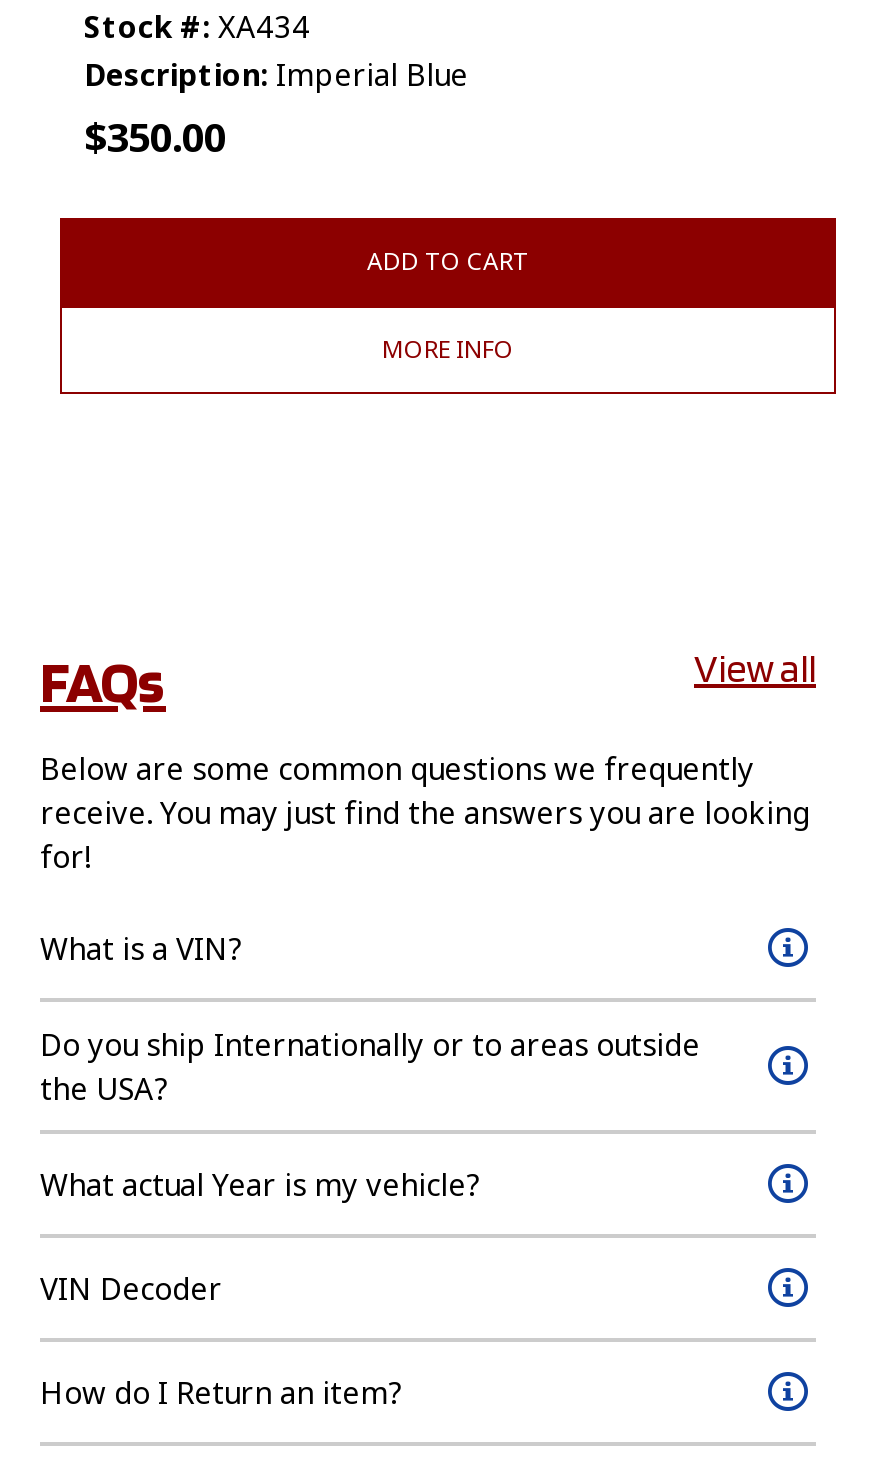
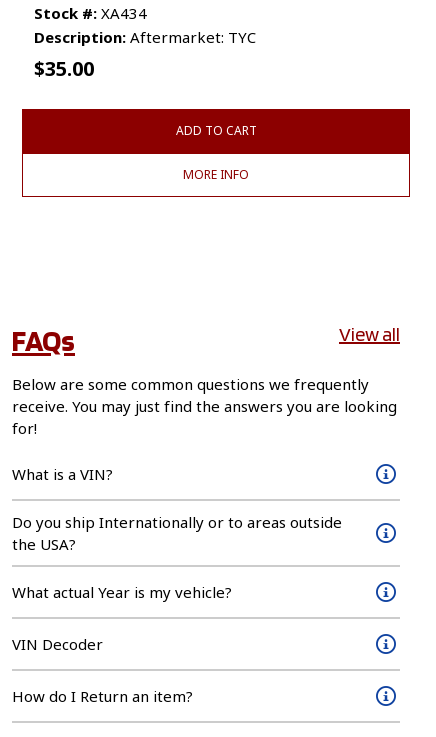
[84,53,468,93] Description: Imperial Blue -> [34,27,256,47] Description: Aftermarket: TYC
[84,109,226,163] $350.00 -> [34,55,94,82] $35.00

